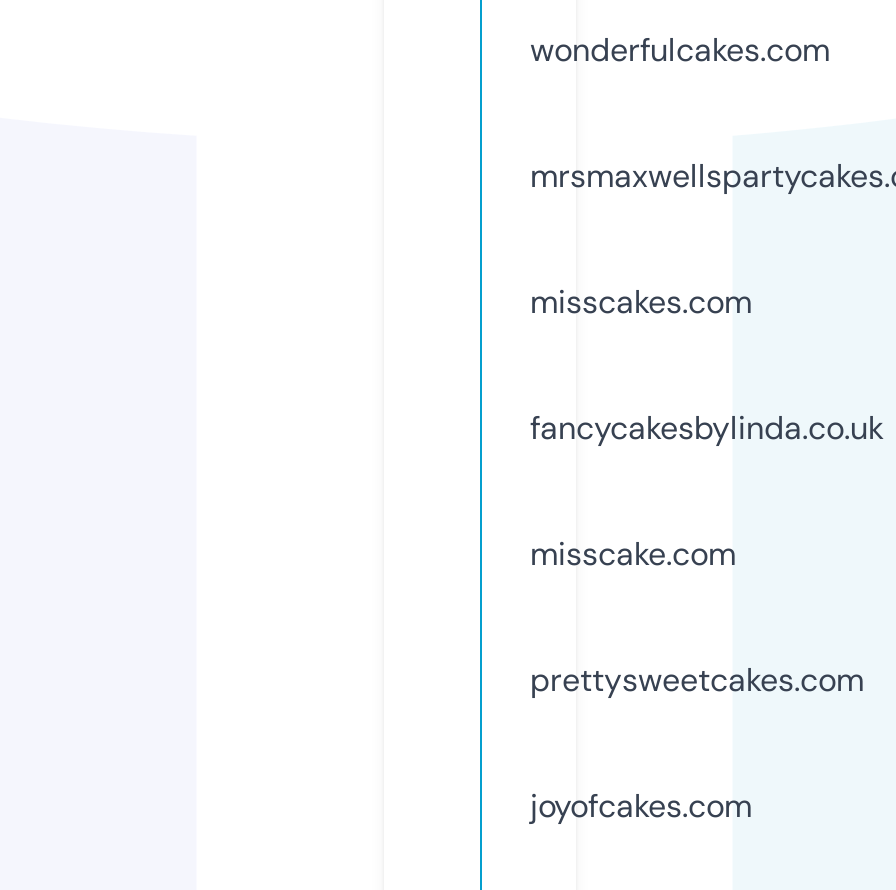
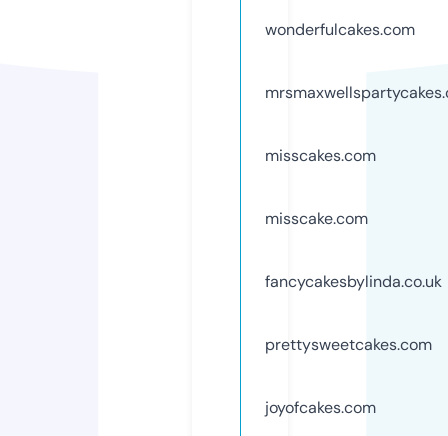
moved [530,407,884,449] -> [265,271,442,292]: fancycakesbylinda.co.uk
moved [530,533,736,575] -> [265,208,368,229]: misscake.com

